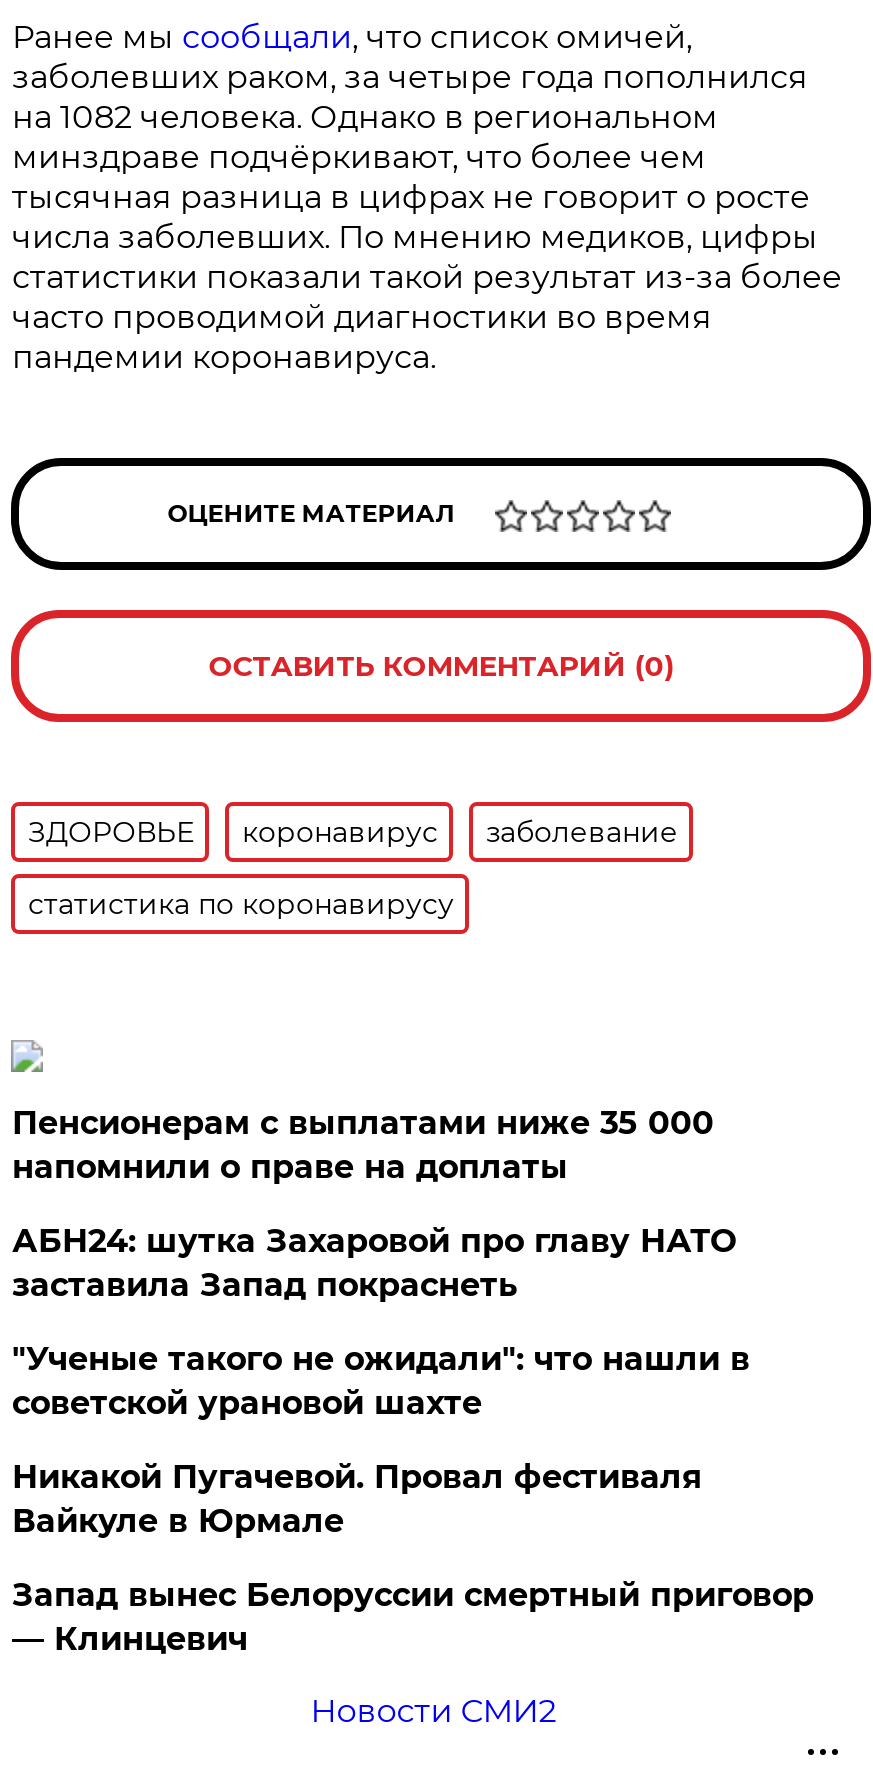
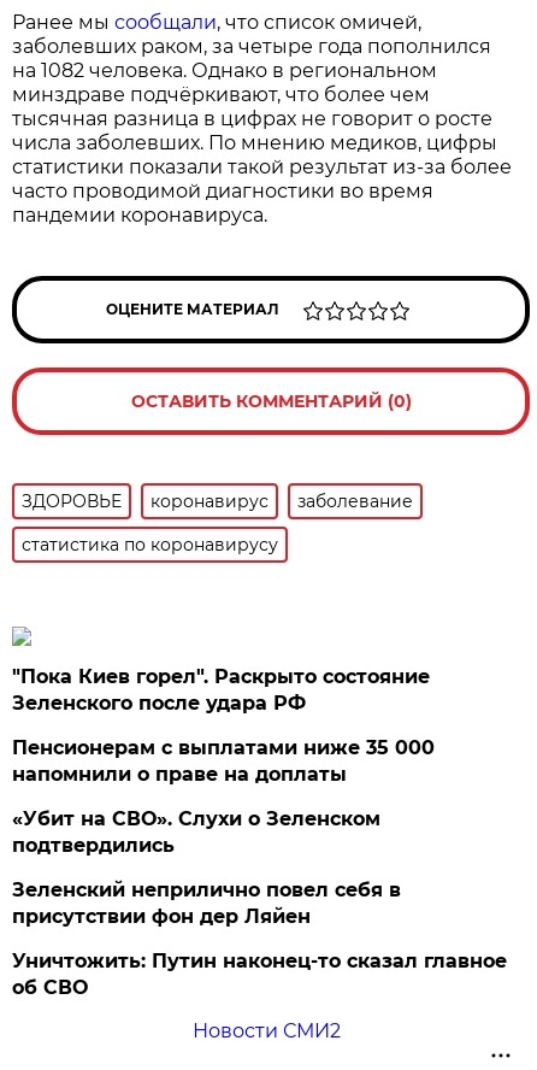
none -> [13,665,430,715] "Пока Киев горел". Раскрыто состояние | Зеленского после удара РФ
moved [12,1104,714,1186] -> [13,736,435,786]: Пенсионерам с выплатами ниже 35 000 | напомнили о праве на доплаты
[12,1222,814,1658] АБН24: шутка Захаровой про главу НАТО | заставила Запад покраснеть | "Ученые такого не ожидали": что нашли в | советской урановой шахте | Никакой Пугачевой. Провал фестиваля | Вайкуле в Юрмале | Запад вынес Белоруссии смертный приговор | — Клинцевич -> [13,807,507,999] «Убит на СВО». Слухи о Зеленском | подтвердились | Зеленский неприлично повел cебя в | присутствии фон дер Ляйен | Уничтожить: Путин наконец-то сказал главное | об СВО

